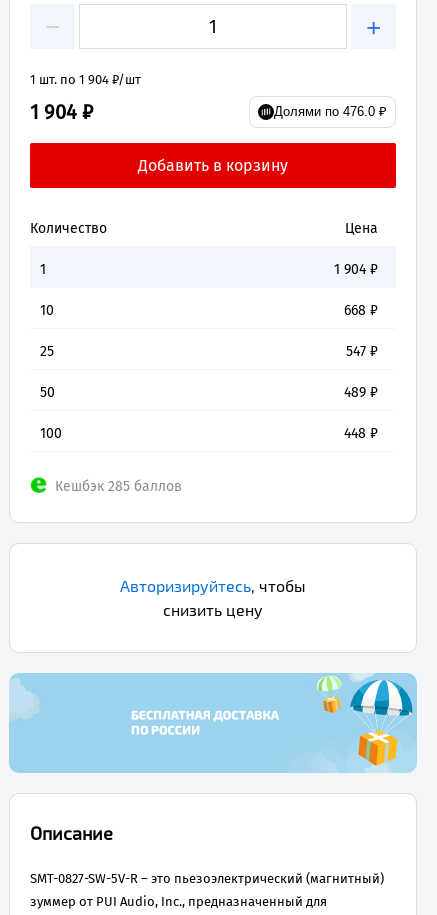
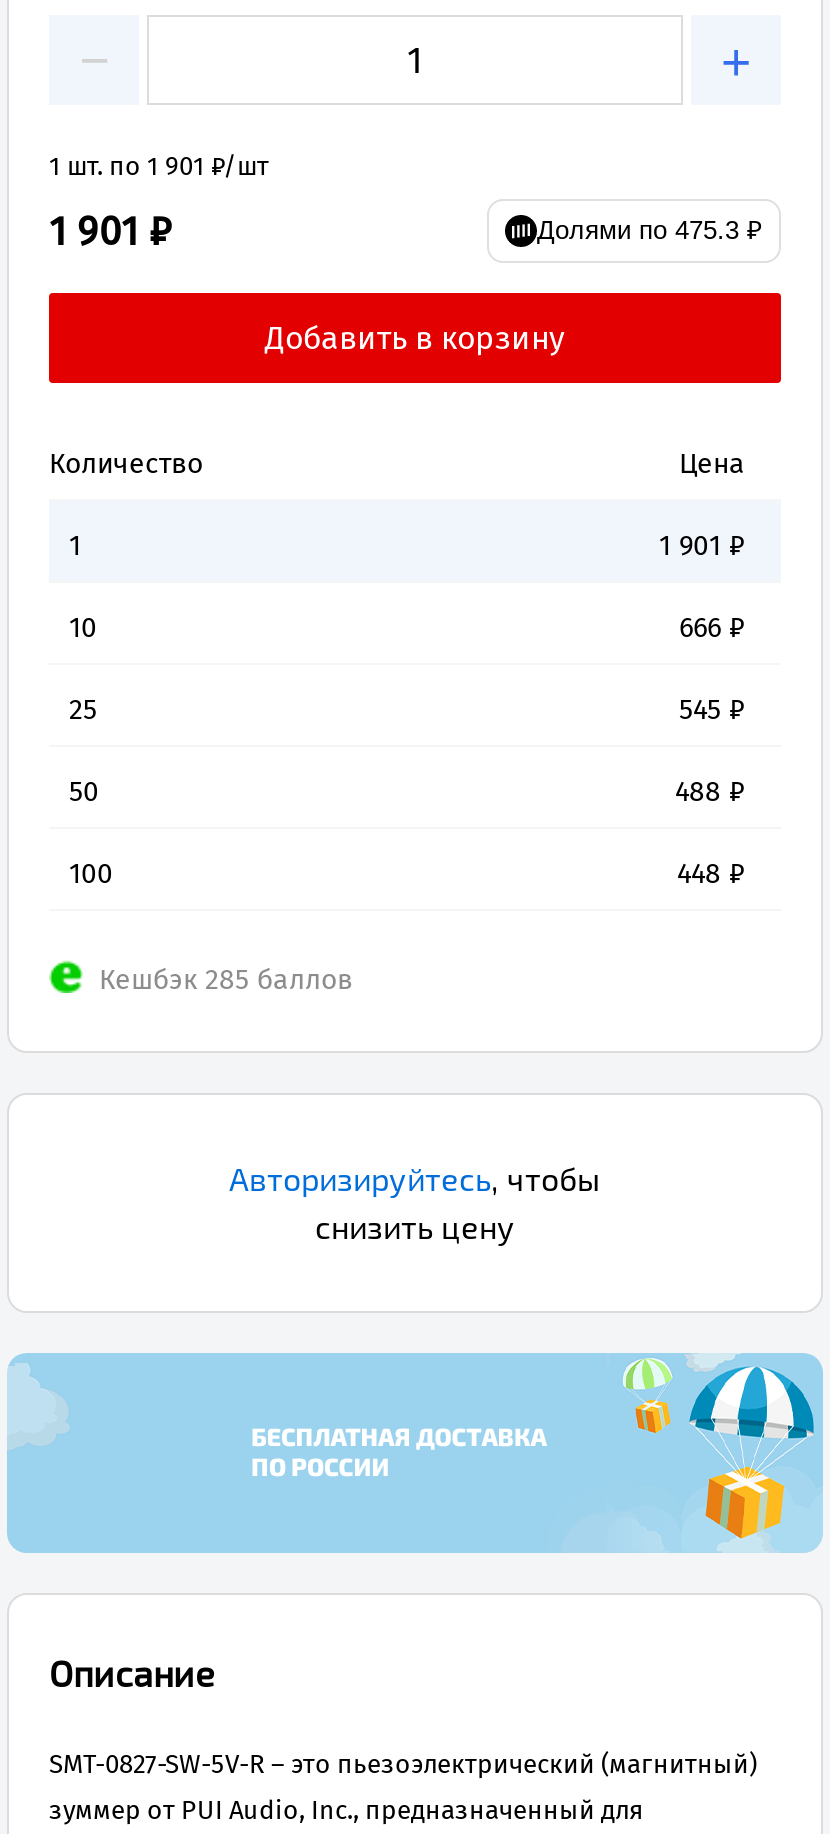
[30,72,141,87] 1 шт. по 1 904 ₽/шт -> [49,151,269,181] 1 шт. по 1 901 ₽/шт
[30,100,93,124] 1 904 ₽ -> [49,207,171,255] 1 901 ₽
[274,104,387,119] Долями по 476.0 ₽ -> [537,215,763,245] Долями по 475.3 ₽
[334,261,378,278] 1 904 ₽ -> [659,529,745,563] 1 901 ₽
[344,302,378,319] 668 ₽ -> [679,611,745,645] 666 ₽
[346,343,378,360] 547 ₽ -> [679,693,745,727] 545 ₽
[344,384,378,401] 489 ₽ -> [675,775,745,809] 488 ₽

